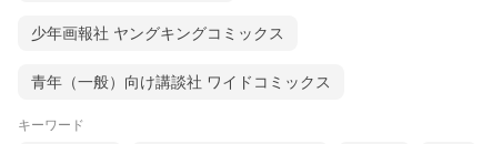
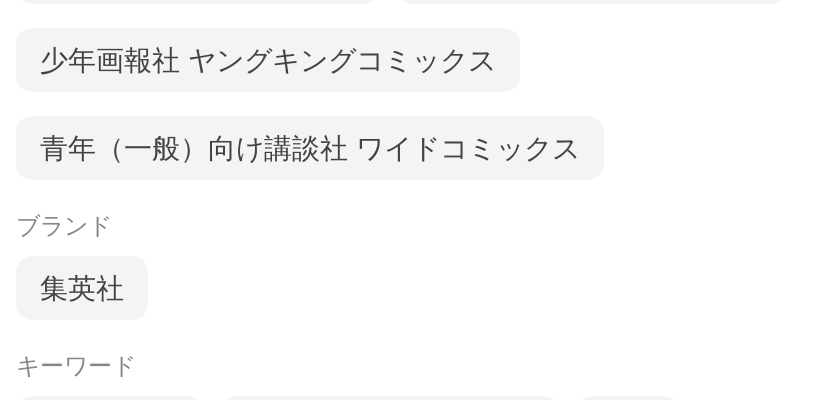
none -> [16,212,124,304] ブランド | 集英社

